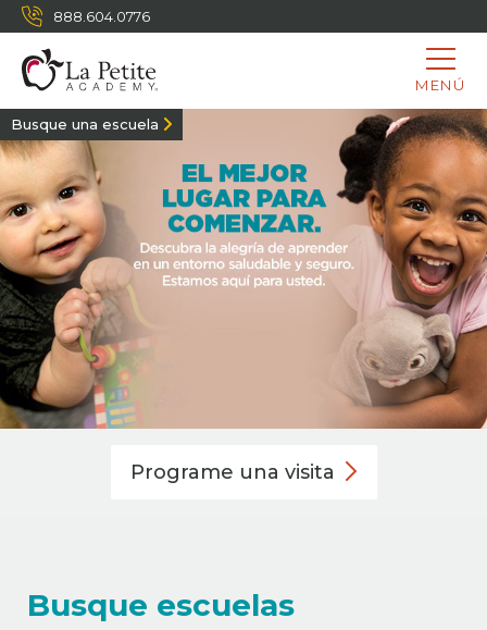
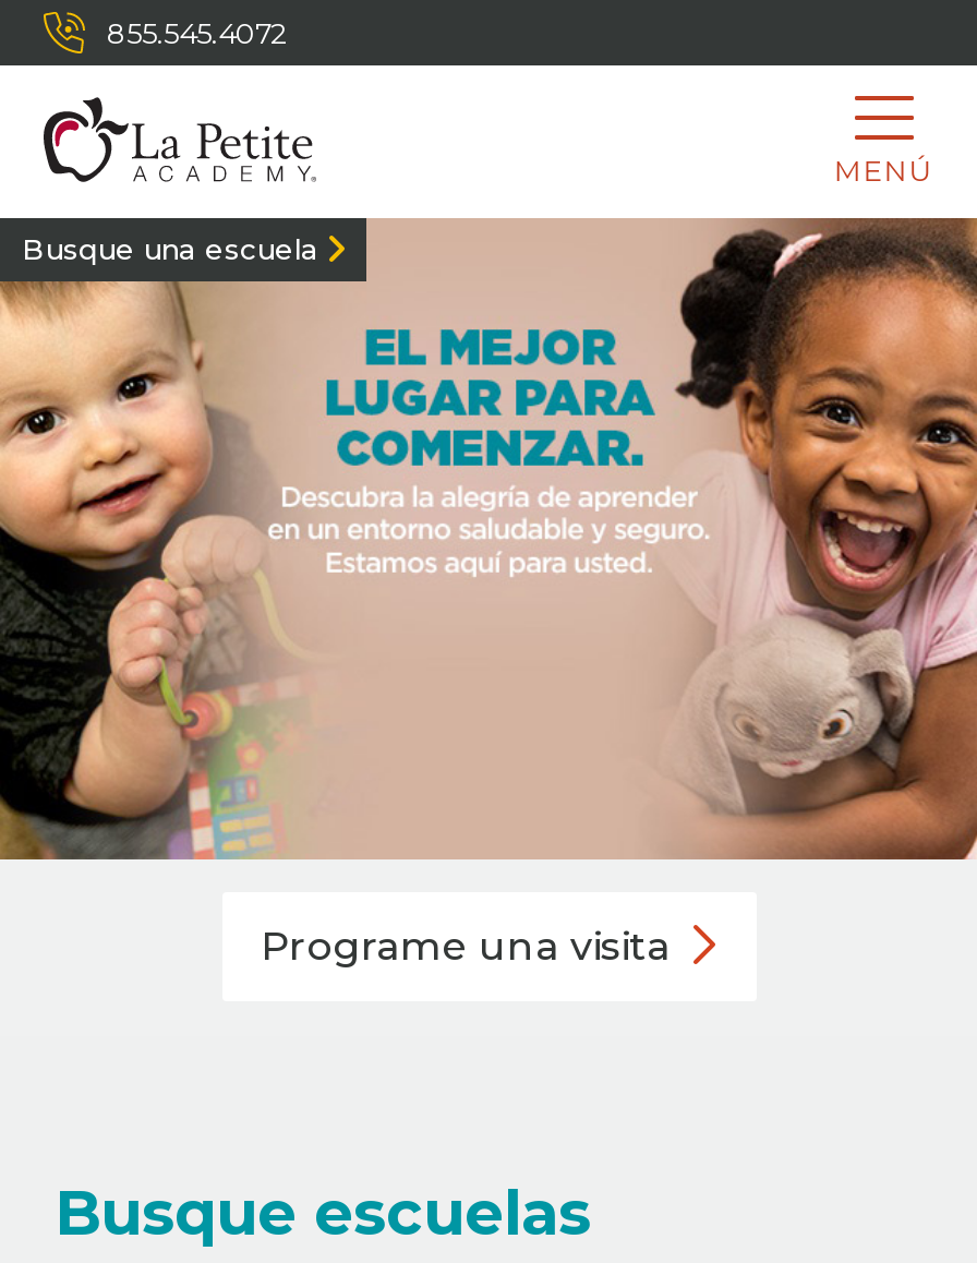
[53,8,150,25] 888.604.0776 -> [107,15,286,50] 855.545.4072

